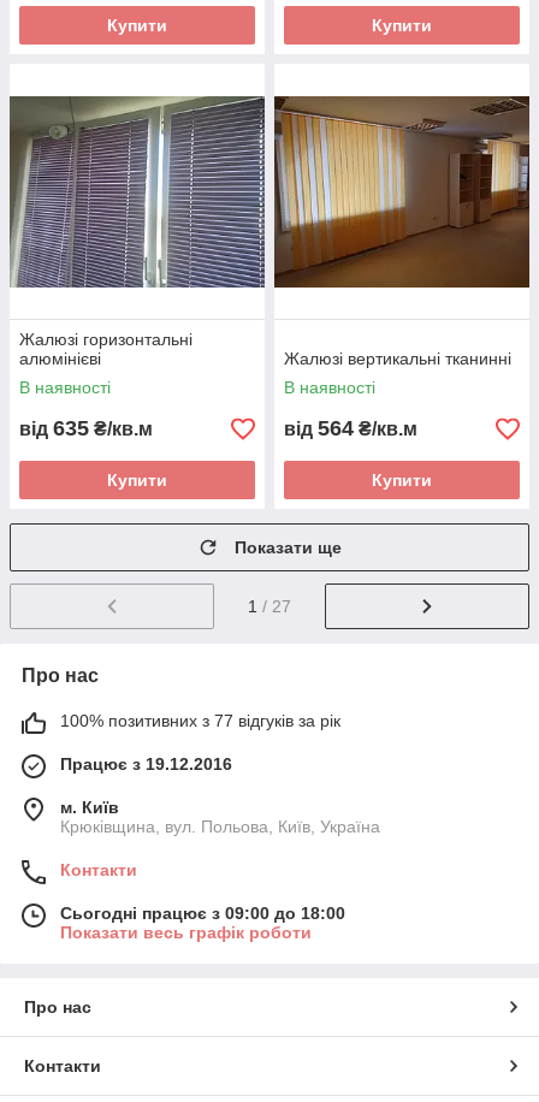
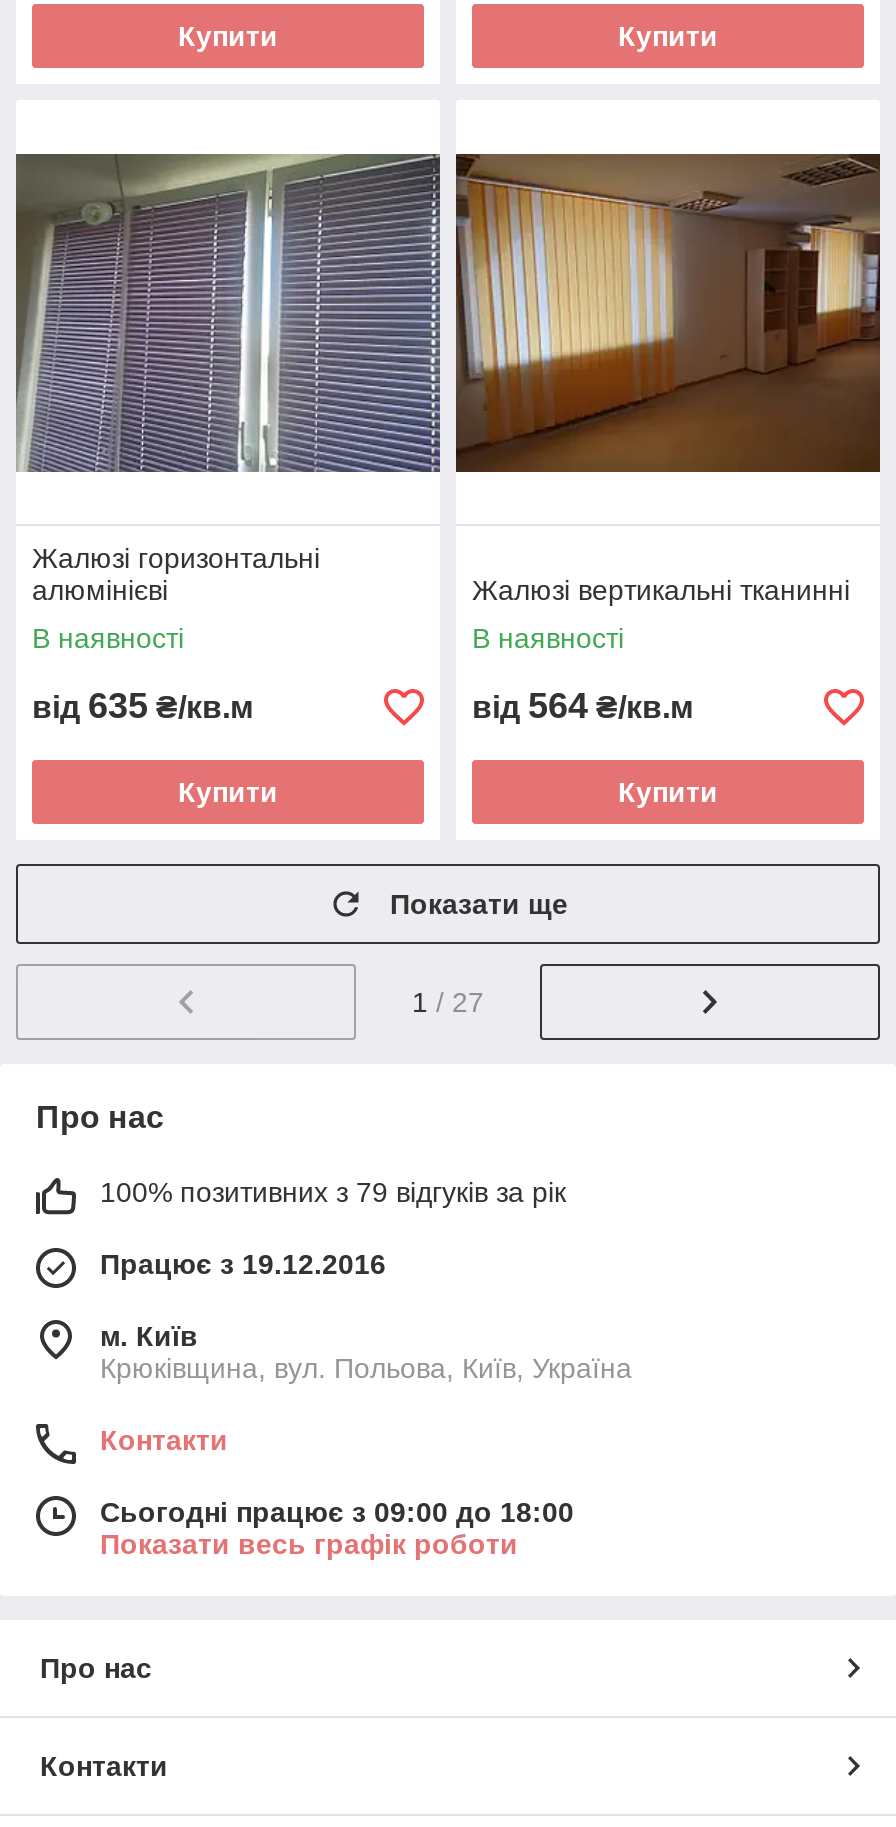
[60,711,340,730] 100% позитивних з 77 відгуків за рік -> [100,1176,566,1208] 100% позитивних з 79 відгуків за рік

